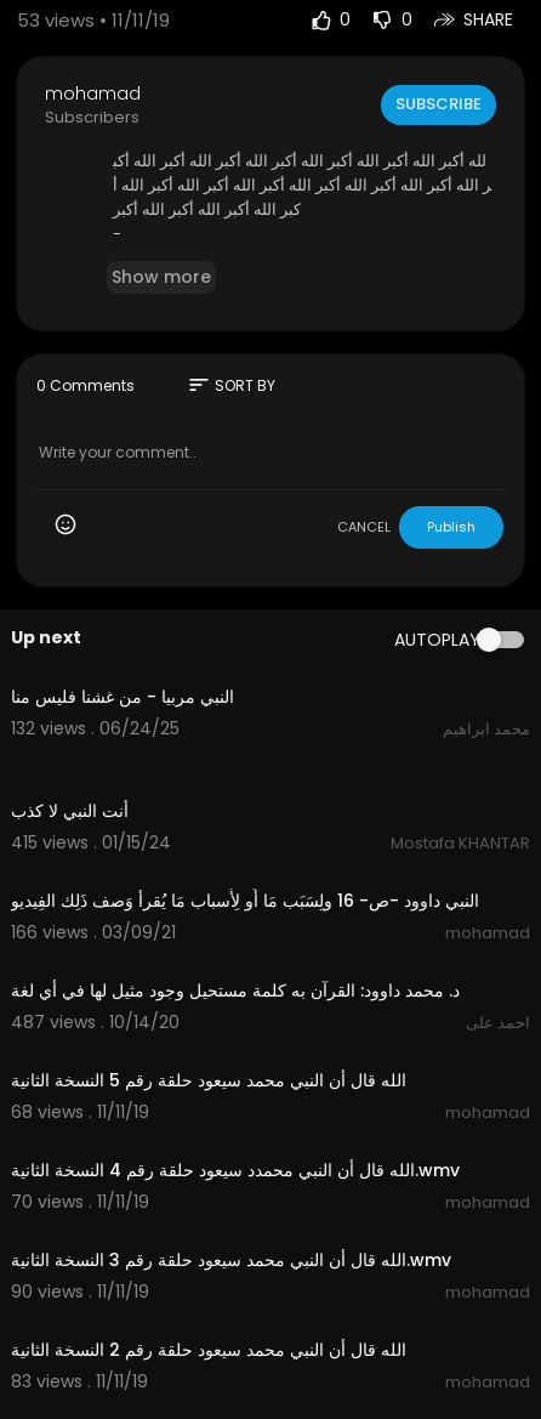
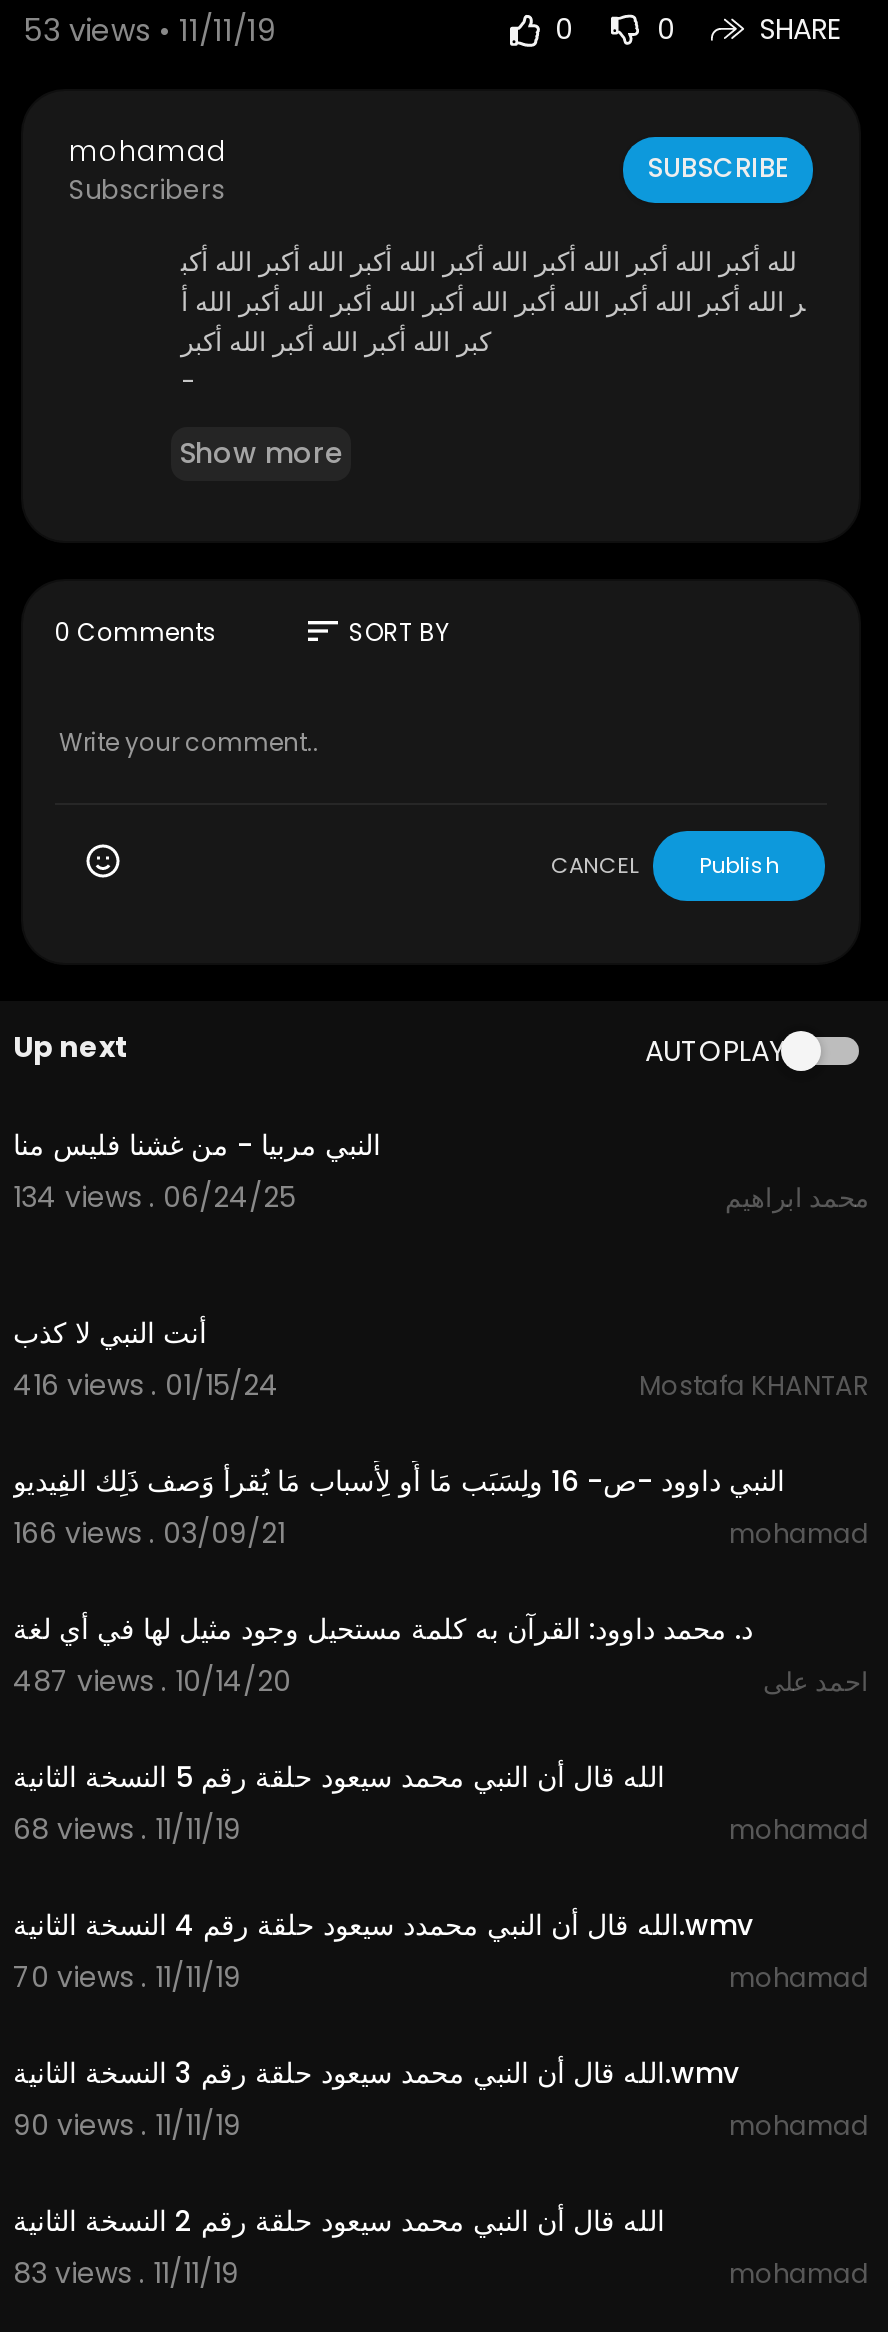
[11,716,180,740] 132 views . 06/24/25 -> [13,1177,295,1217] 134 views . 06/24/25
[11,830,171,855] 415 views . 01/15/24 -> [13,1365,279,1405] 416 views . 01/15/24

